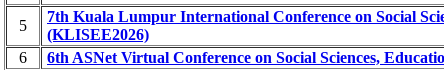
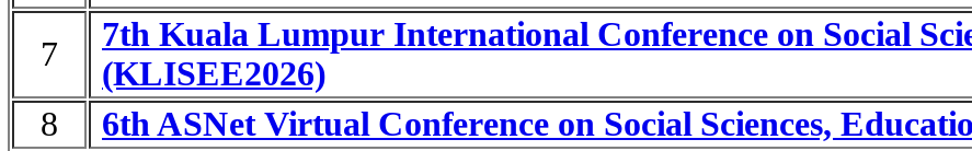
[19,17,27,34] 5 -> [41,35,58,72] 7
[19,49,27,66] 6 -> [41,105,58,142] 8

